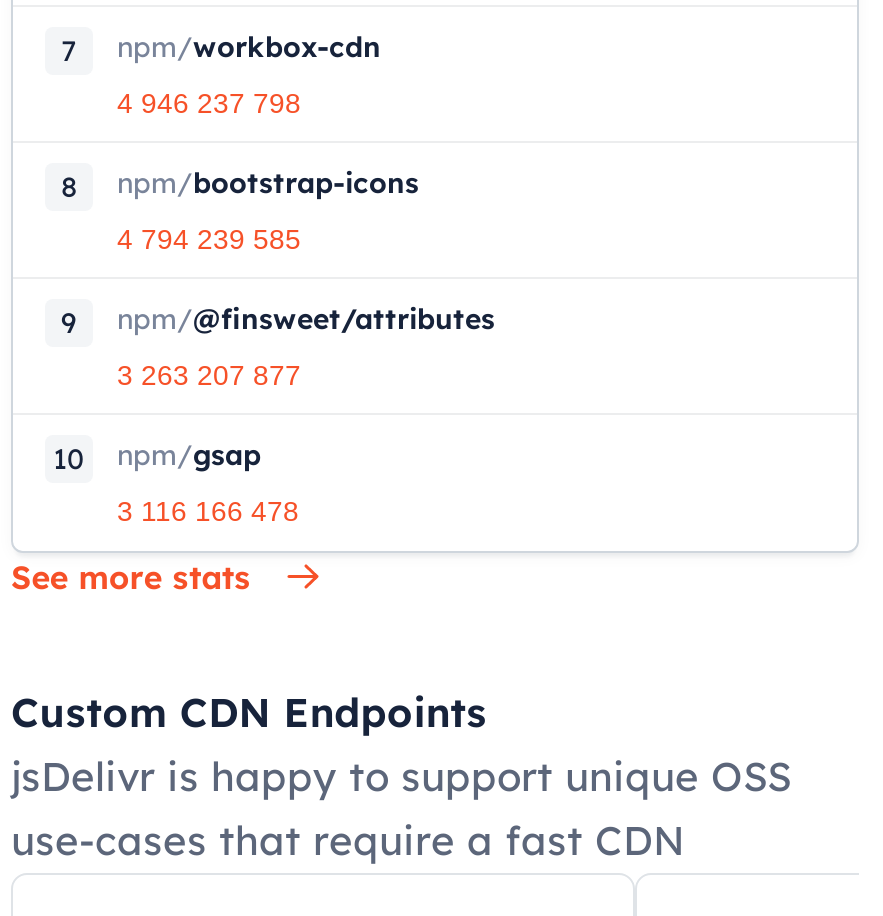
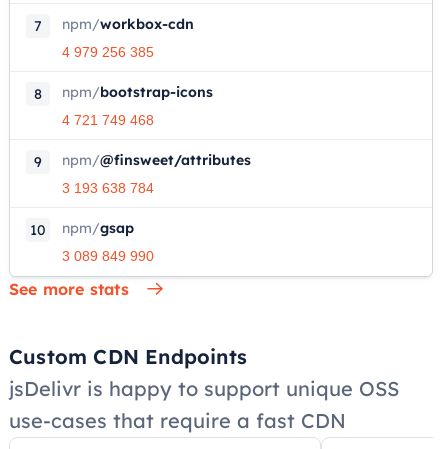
[117,87,301,119] 4 946 237 798 -> [62,44,154,60] 4 979 256 385
[117,223,301,255] 4 794 239 585 -> [62,112,154,128] 4 721 749 468
[117,359,301,391] 3 263 207 877 -> [62,180,154,196] 3 193 638 784
[117,495,299,527] 3 116 166 478 -> [62,248,154,264] 3 089 849 990

